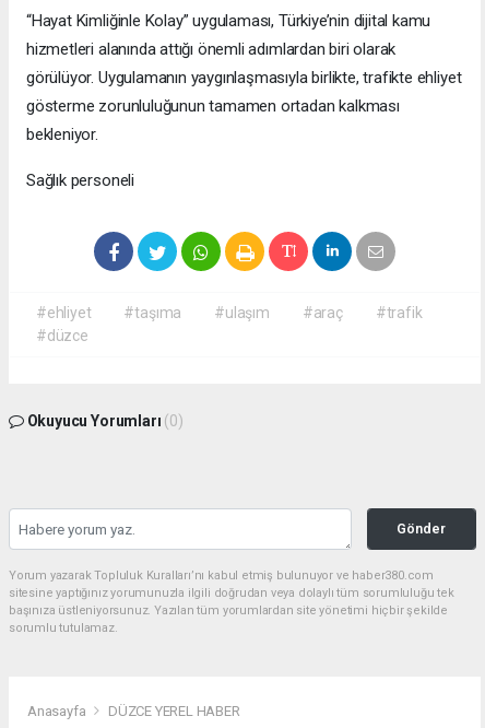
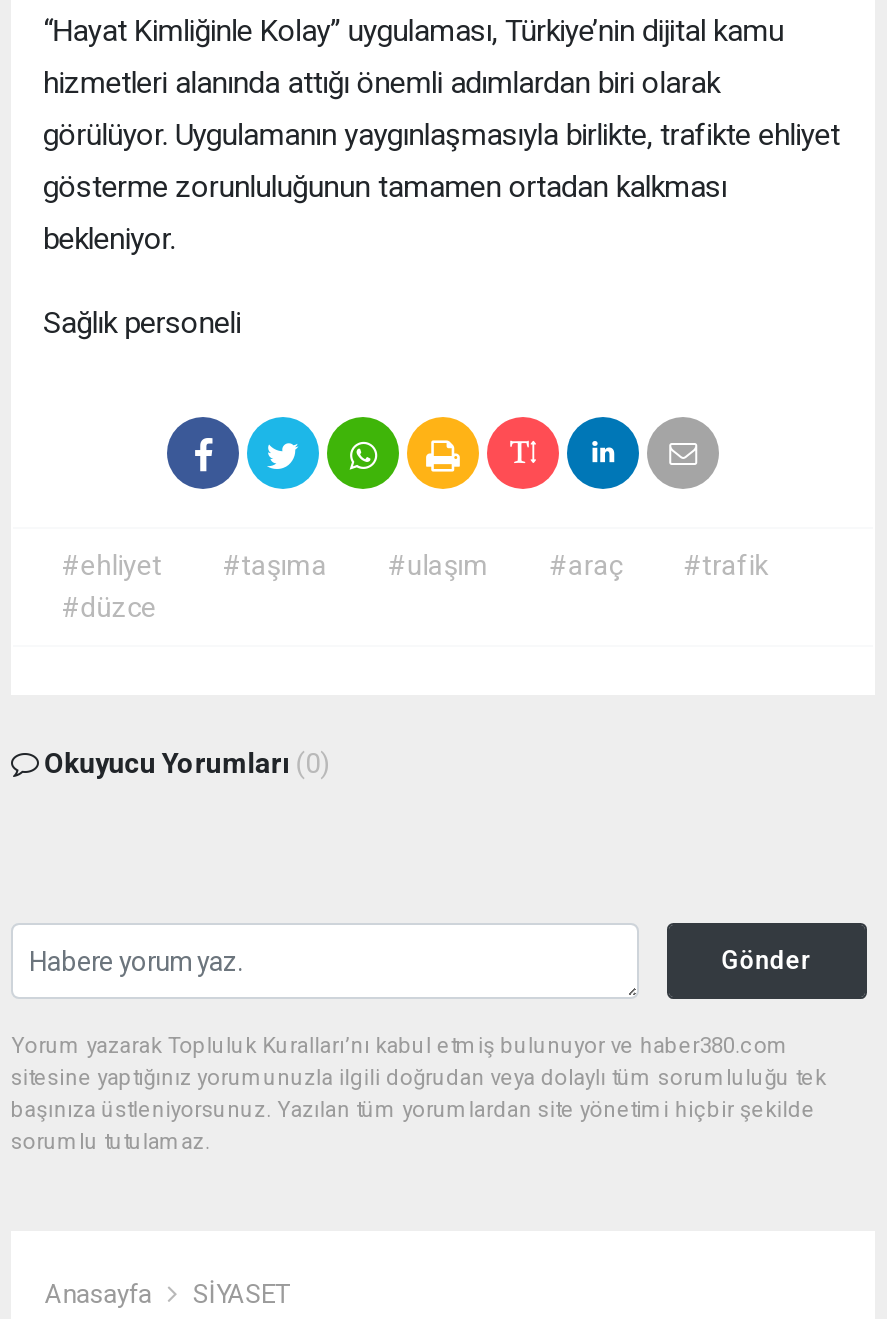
[108,703,240,720] DÜZCE YEREL HABER -> [193,1280,288,1310] SİYASET

